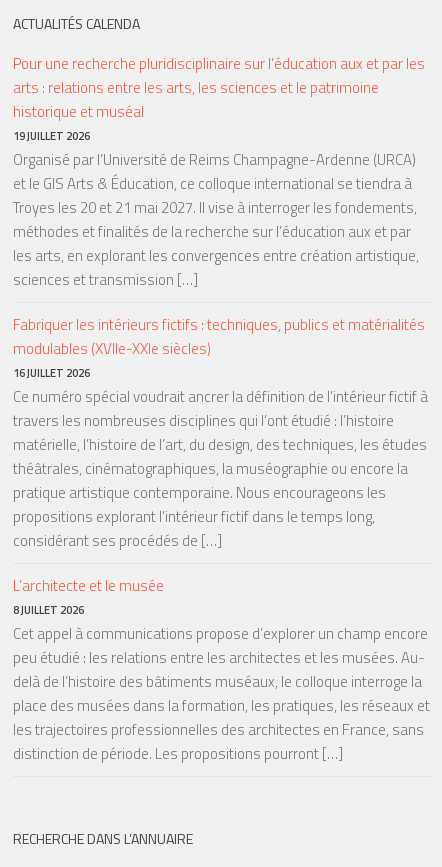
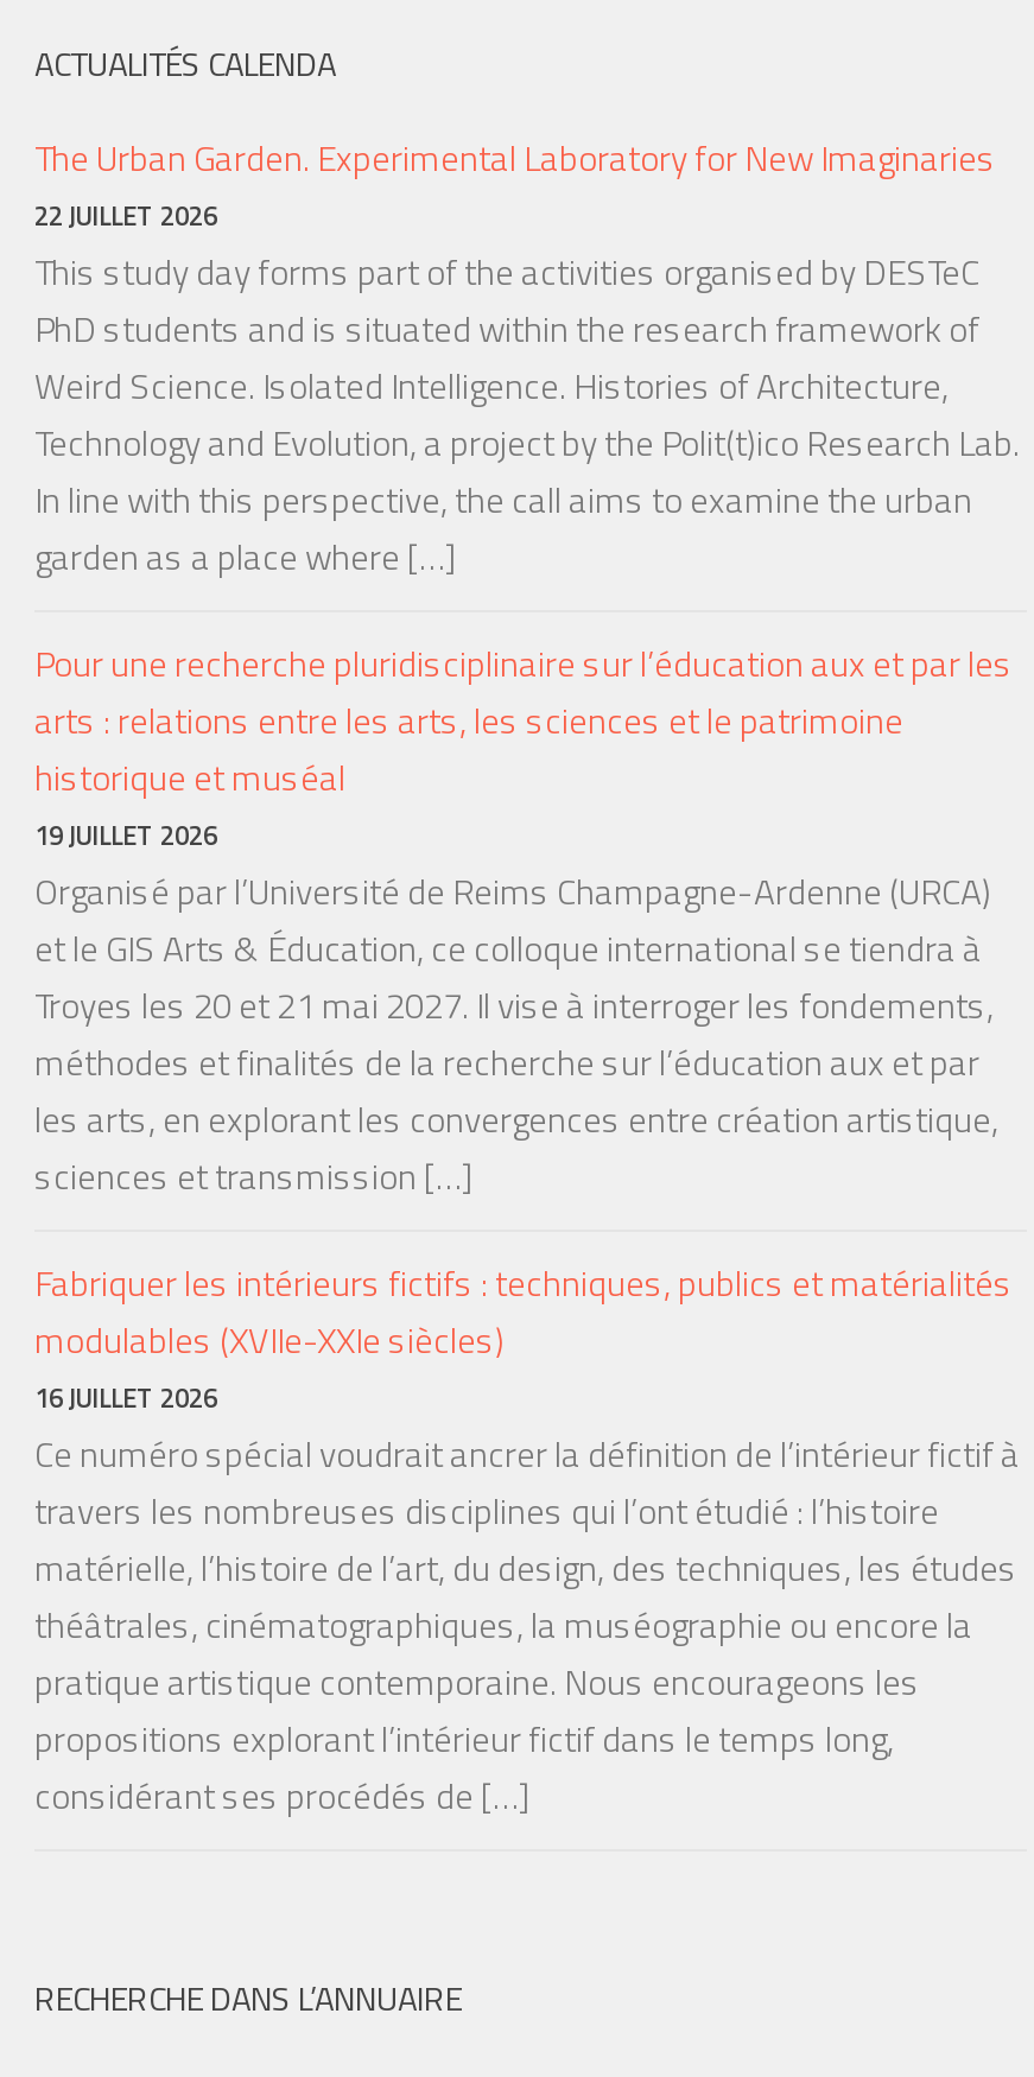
none -> [34,131,1020,584] The Urban Garden. Experimental Laboratory for New Imaginaries | 22 JUILLET 2026 | This study day forms part of the activities organised by DESTeC | PhD students and is situated within the research framework of | Weird Science. Isolated Intelligence. Histories of Architecture, | Technology and Evolution, a project by the Polit(t)ico Research Lab. | In line with this perspective, the call aims to examine the urban | garden as a place where […]
moved [13,52,428,552] -> [34,636,1020,1823]: Pour une recherche pluridisciplinaire sur l’éducation aux et par les | arts : relations entre les arts, les sciences et le patrimoine | historique et muséal | ... | propositions explorant l’intérieur fictif dans le temps long, | considérant ses procédés de […]
[13,574,430,765] L’architecte et le musée | 8 JUILLET 2026 | Cet appel à communications propose d’explorer un champ encore | peu étudié : les relations entre les architectes et les musées. Au- | delà de l’histoire des bâtiments muséaux, le colloque interroge la | place des musées dans la formation, les pratiques, les réseaux et | les trajectoires professionnelles des architectes en France, sans | distinction de période. Les propositions pourront […] -> none

